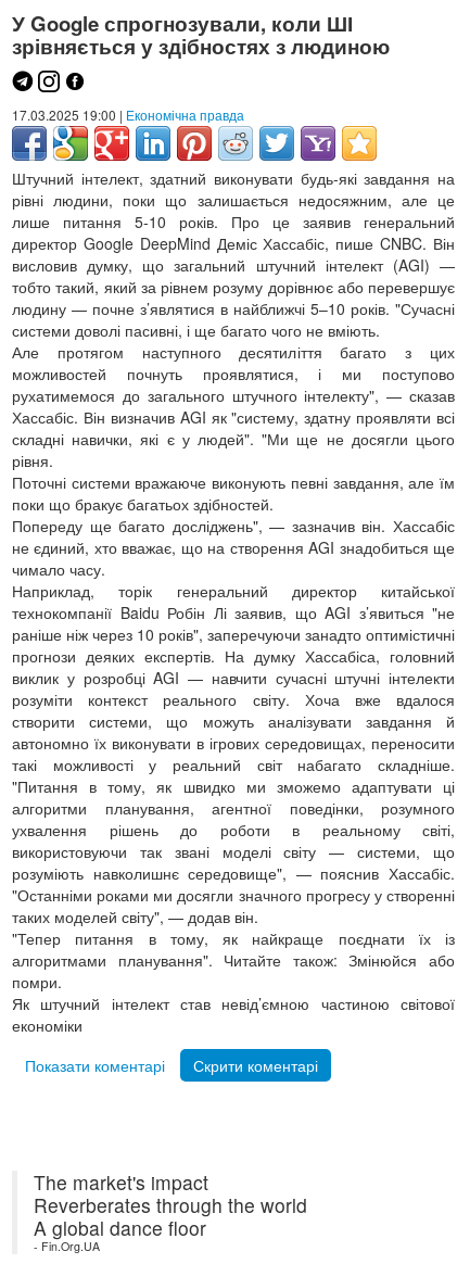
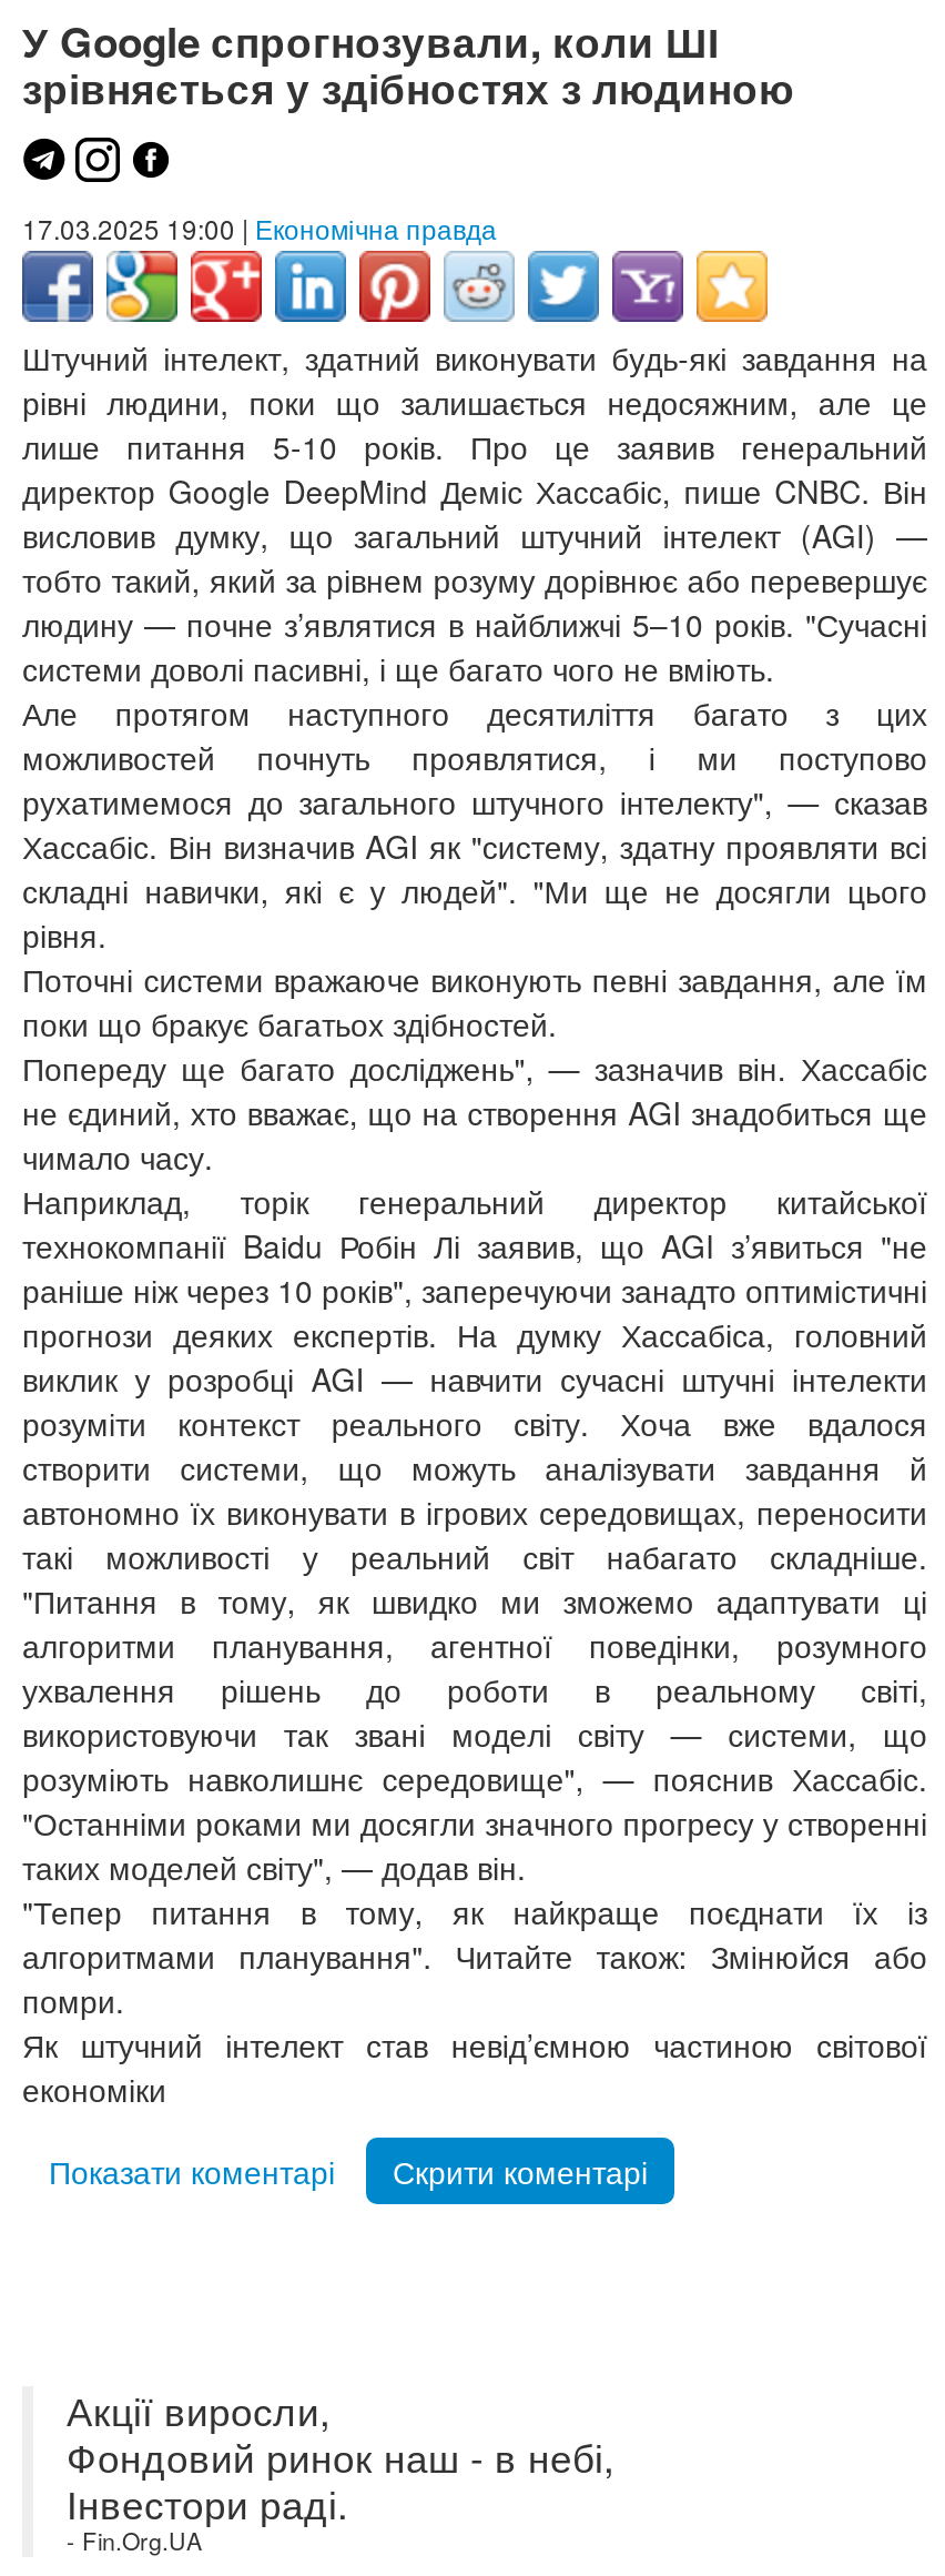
[34,1169,307,1242] The market's impact | Reverberates through the world | A global dance floor -> [67,2382,614,2531] Акції виросли, | Фондовий ринок наш - в небі, | Інвестори раді.

